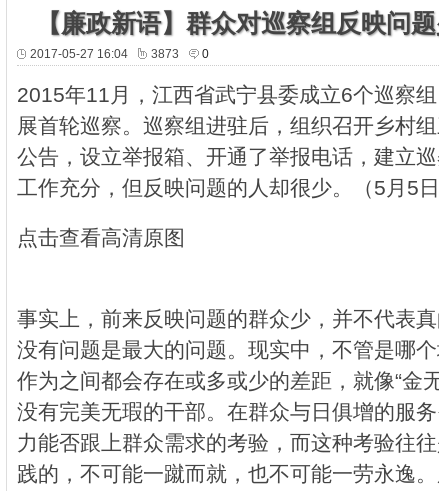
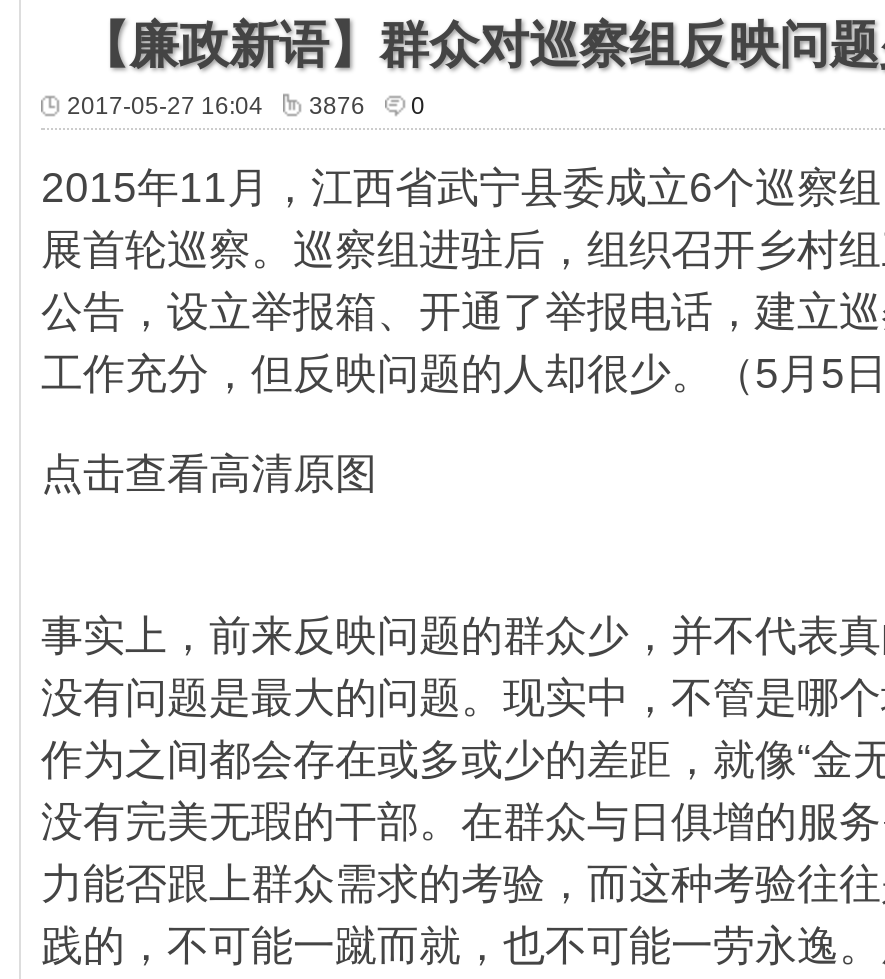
[30,47,209,61] 2017-05-27 16:04 3873 0 -> [67,92,425,120] 2017-05-27 16:04 3876 0

